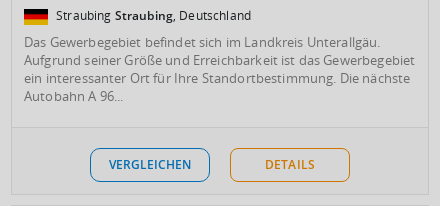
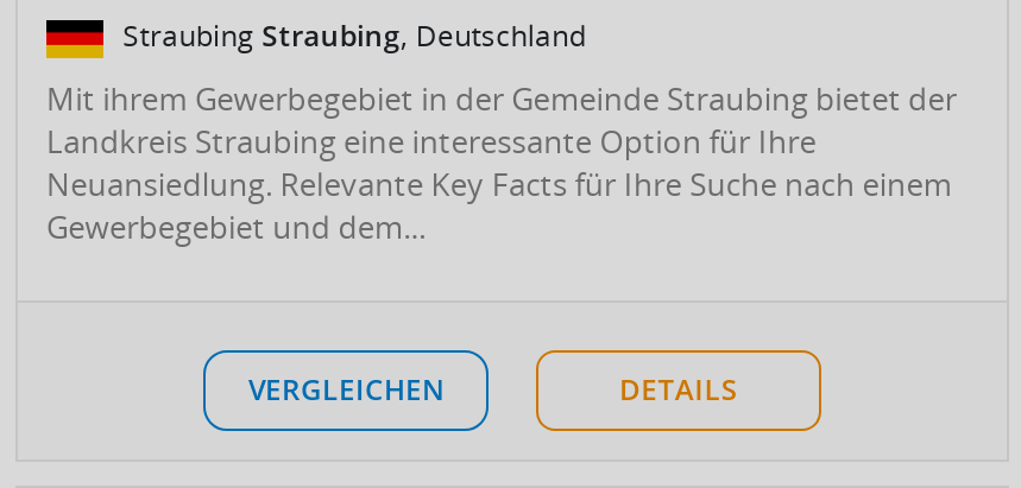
[24,33,415,105] Das Gewerbegebiet befindet sich im Landkreis Unterallgäu. | Aufgrund seiner Größe und Erreichbarkeit ist das Gewerbegebiet | ein interessanter Ort für Ihre Standortbestimmung. Die nächste | Autobahn A 96... -> [46,77,957,248] Mit ihrem Gewerbegebiet in der Gemeinde Straubing bietet der | Landkreis Straubing eine interessante Option für Ihre | Neuansiedlung. Relevante Key Facts für Ihre Suche nach einem | Gewerbegebiet und dem...

